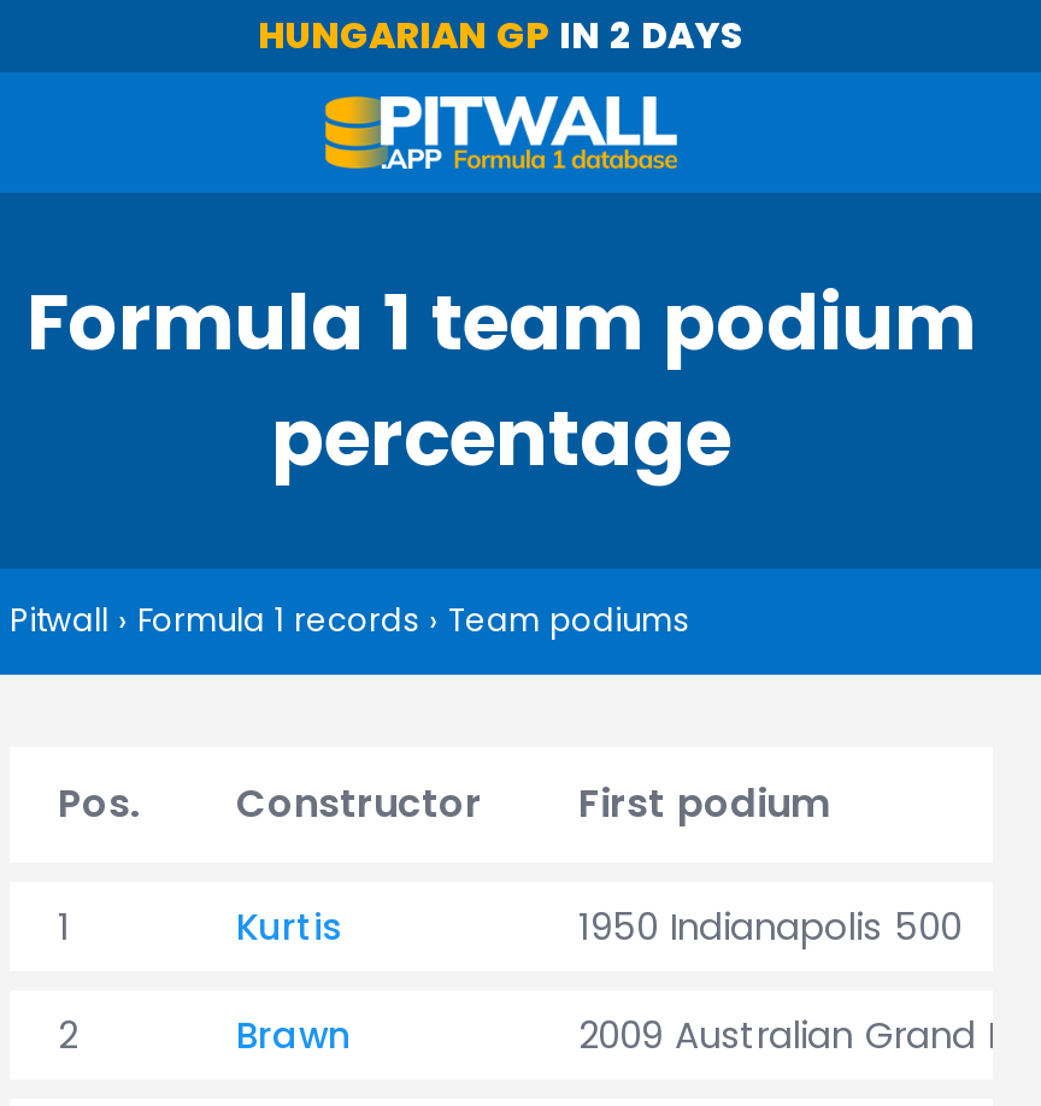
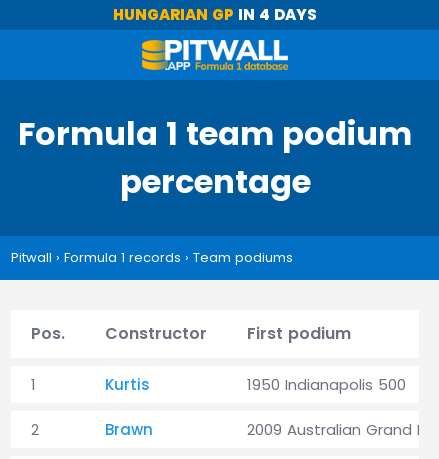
[258,10,745,60] HUNGARIAN GP IN 2 DAYS -> [113,4,317,25] HUNGARIAN GP IN 4 DAYS

